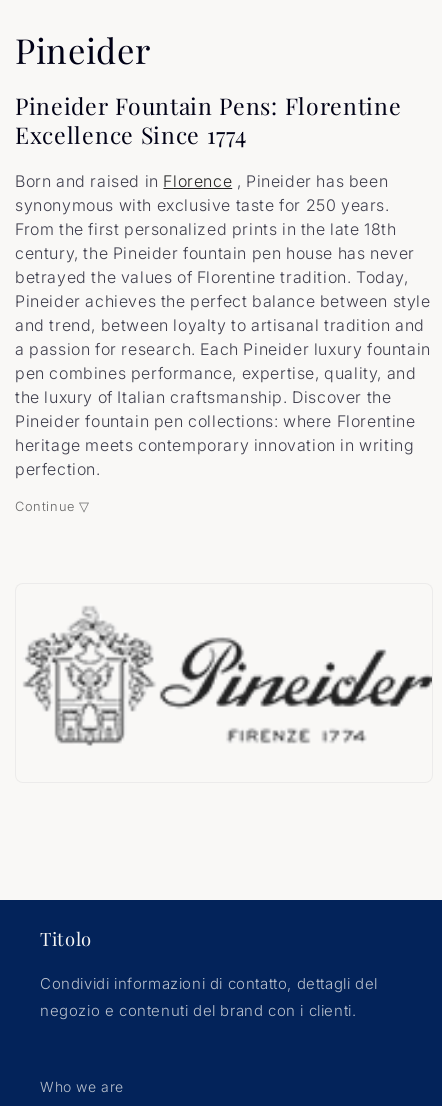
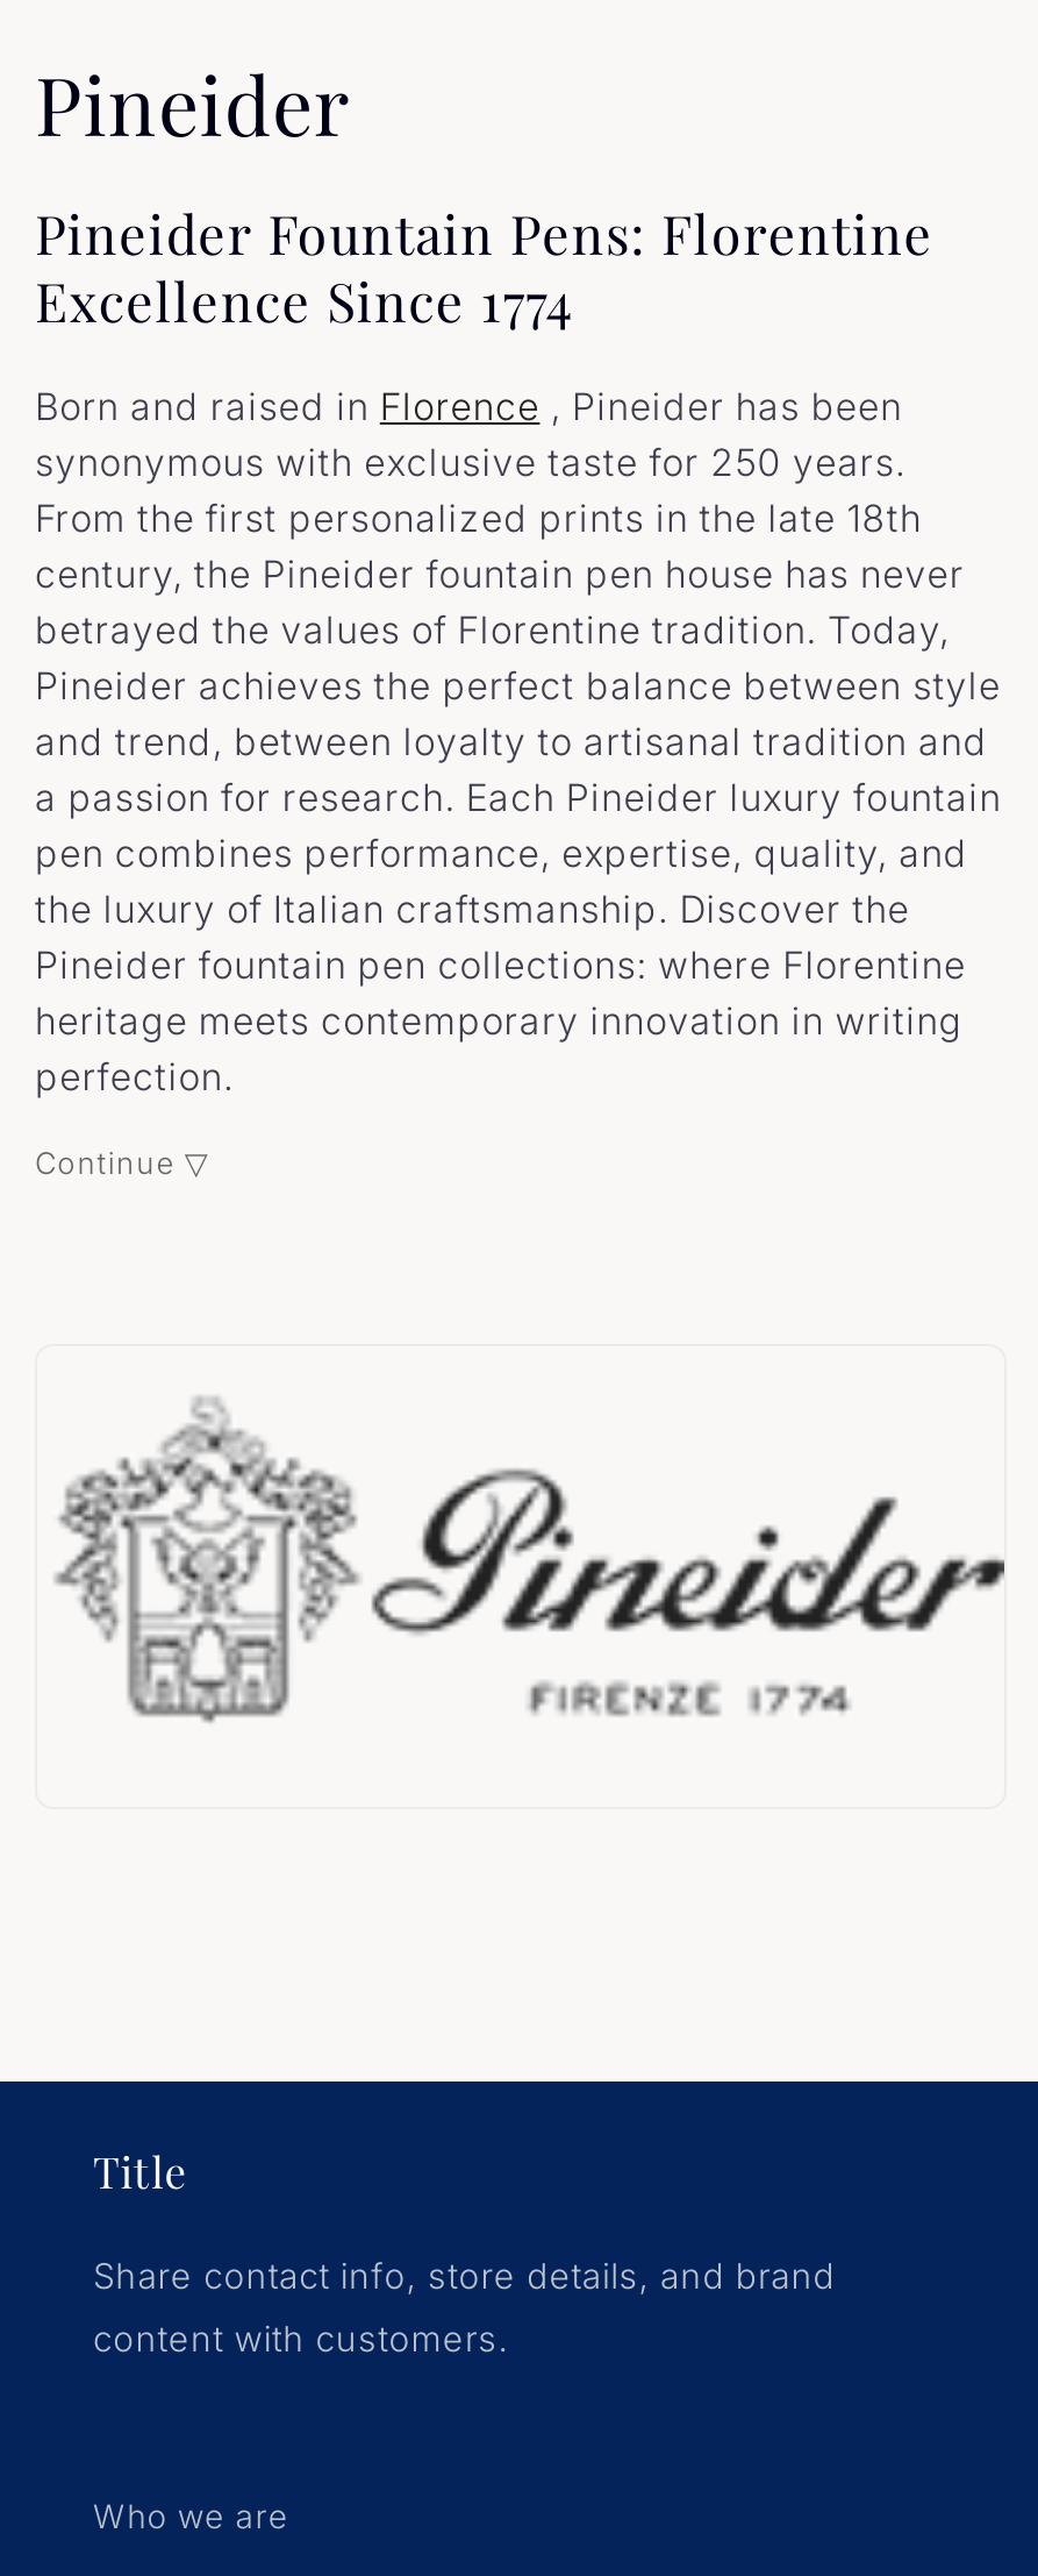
[40,926,92,951] Titolo -> [93,2141,187,2199] Title
[40,974,378,1020] Condividi informazioni di contatto, dettagli del | negozio e contenuti del brand con i clienti. -> [93,2253,836,2360] Share contact info, store details, and brand | content with customers.

